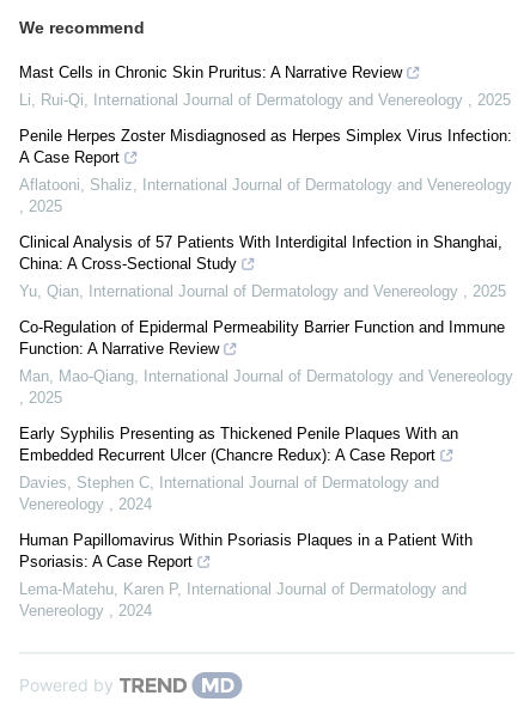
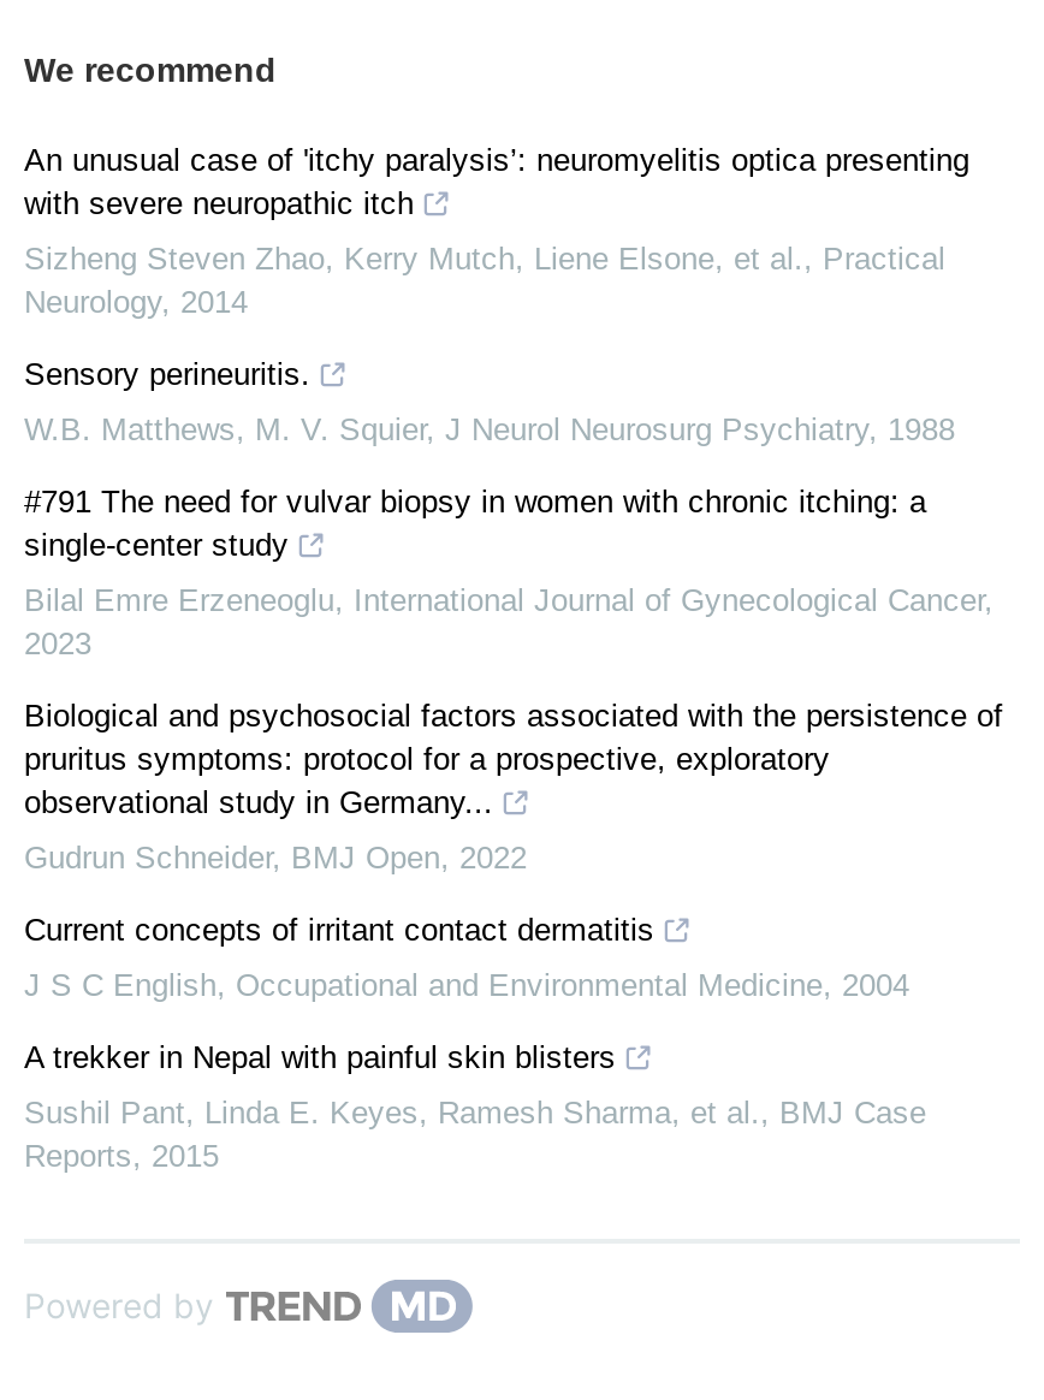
[19,64,402,81] Mast Cells in Chronic Skin Pruritus: A Narrative Review -> [24,142,969,222] An unusual case of 'itchy paralysis’: neuromyelitis optica presenting | with severe neuropathic itch
[19,91,511,109] Li, Rui-Qi, International Journal of Dermatology and Venereology, 2025 -> [24,241,945,320] Sizheng Steven Zhao, Kerry Mutch, Liene Elsone, et al., Practical | Neurology, 2014
[19,127,512,166] Penile Herpes Zoster Misdiagnosed as Herpes Simplex Virus Infection: | A Case Report -> [24,356,310,392] Sensory perineuritis.
[19,176,512,215] Aflatooni, Shaliz, International Journal of Dermatology and Venereology | , 2025 -> [24,412,955,448] W.B. Matthews, M. V. Squier, J Neurol Neurosurg Psychiatry, 1988
[19,233,502,273] Clinical Analysis of 57 Patients With Interdigital Infection in Shanghai, | China: A Cross-Sectional Study -> [24,484,926,563] #791 The need for vulvar biopsy in women with chronic itching: a | single-center study
[19,282,506,300] Yu, Qian, International Journal of Dermatology and Venereology, 2025 -> [24,582,993,662] Bilal Emre Erzeneoglu, International Journal of Gynecological Cancer, | 2023
[19,318,505,358] Co-Regulation of Epidermal Permeability Barrier Function and Immune | Function: A Narrative Review -> [24,698,1003,821] Biological and psychosocial factors associated with the persistence of | pruritus symptoms: protocol for a prospective, exploratory | observational study in Germany...
[19,367,513,407] Man, Mao-Qiang, International Journal of Dermatology and Venereology | , 2025 -> [24,840,527,876] Gudrun Schneider, BMJ Open, 2022
[19,425,458,464] Early Syphilis Presenting as Thickened Penile Plaques With an | Embedded Recurrent Ulcer (Chancre Redux): A Case Report -> [24,912,654,948] Current concepts of irritant contact dermatitis
[19,474,439,513] Davies, Stephen C, International Journal of Dermatology and | Venereology, 2024 -> [24,967,909,1003] J S C English, Occupational and Environmental Medicine, 2004
[19,531,473,571] Human Papillomavirus Within Psoriasis Plaques in a Patient With | Psoriasis: A Case Report -> [24,1039,616,1075] A trekker in Nepal with painful skin blisters
[19,580,467,620] Lema-Matehu, Karen P, International Journal of Dermatology and | Venereology, 2024 -> [24,1095,926,1174] Sushil Pant, Linda E. Keyes, Ramesh Sharma, et al., BMJ Case | Reports, 2015

